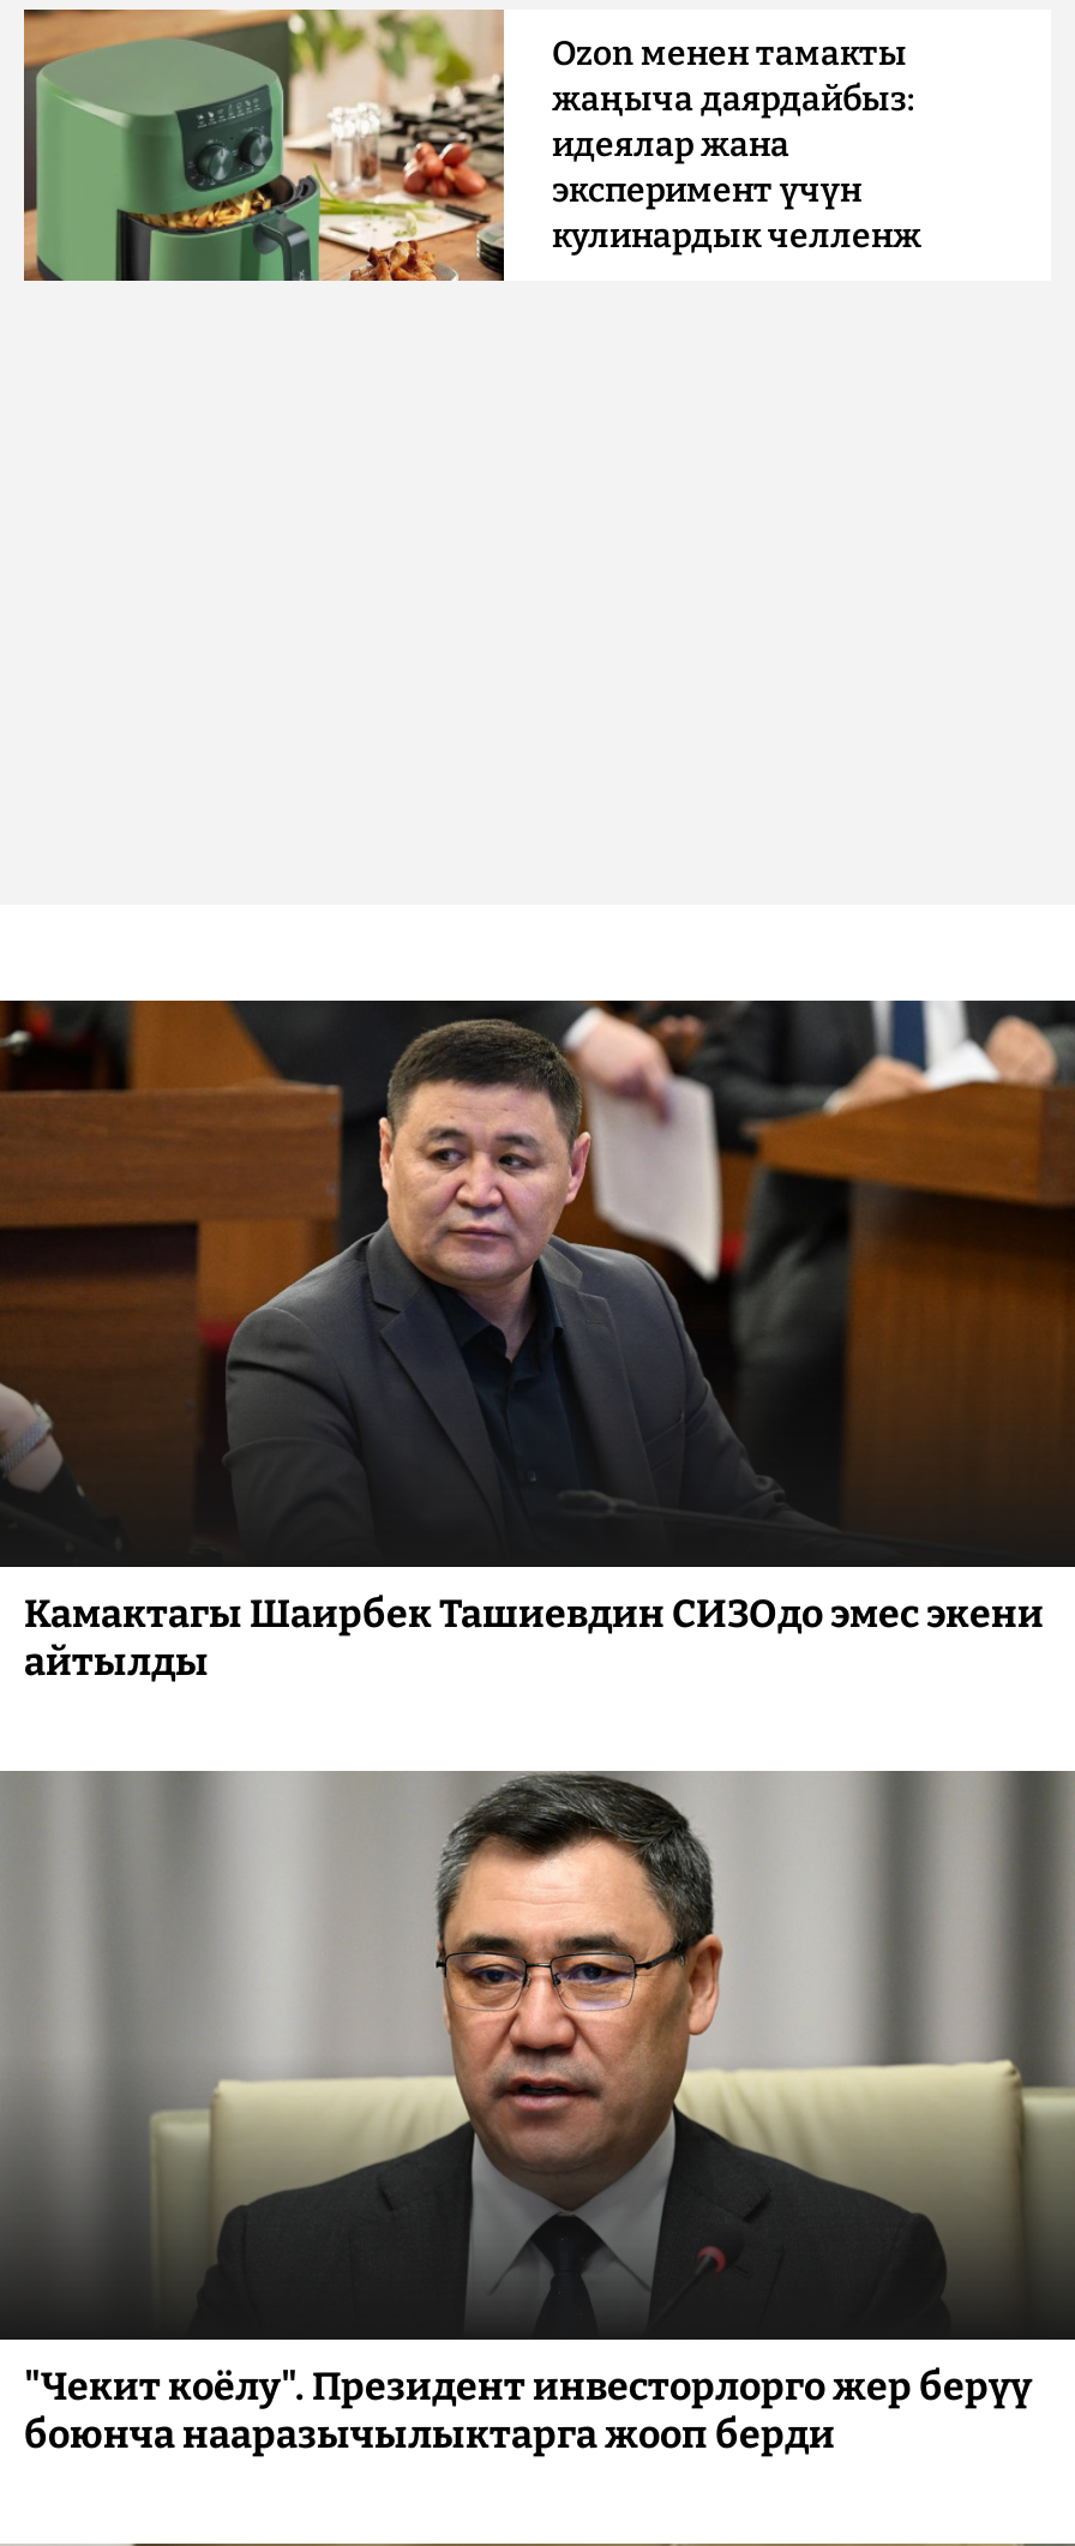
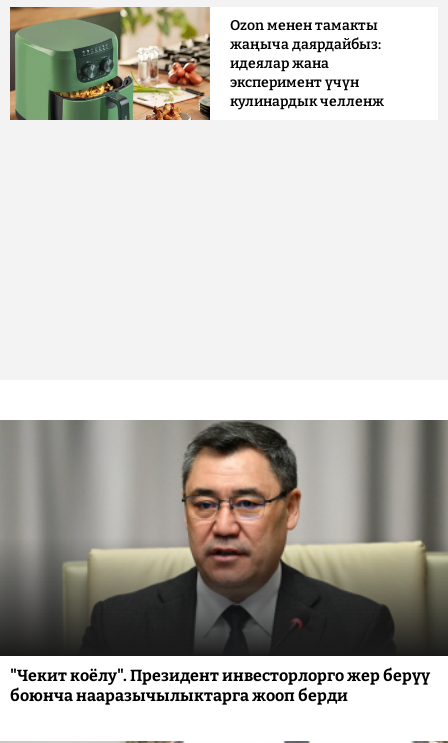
[7,998,1068,1685] [image] | Камактагы Шаирбек Ташиевдин СИЗОдо эмес экени | айтылды -> none

